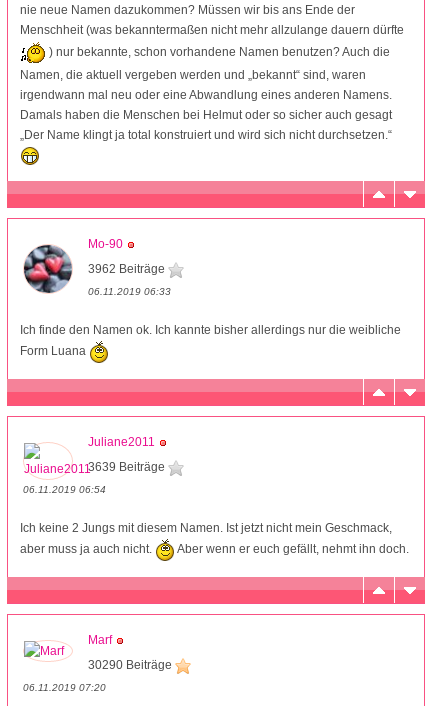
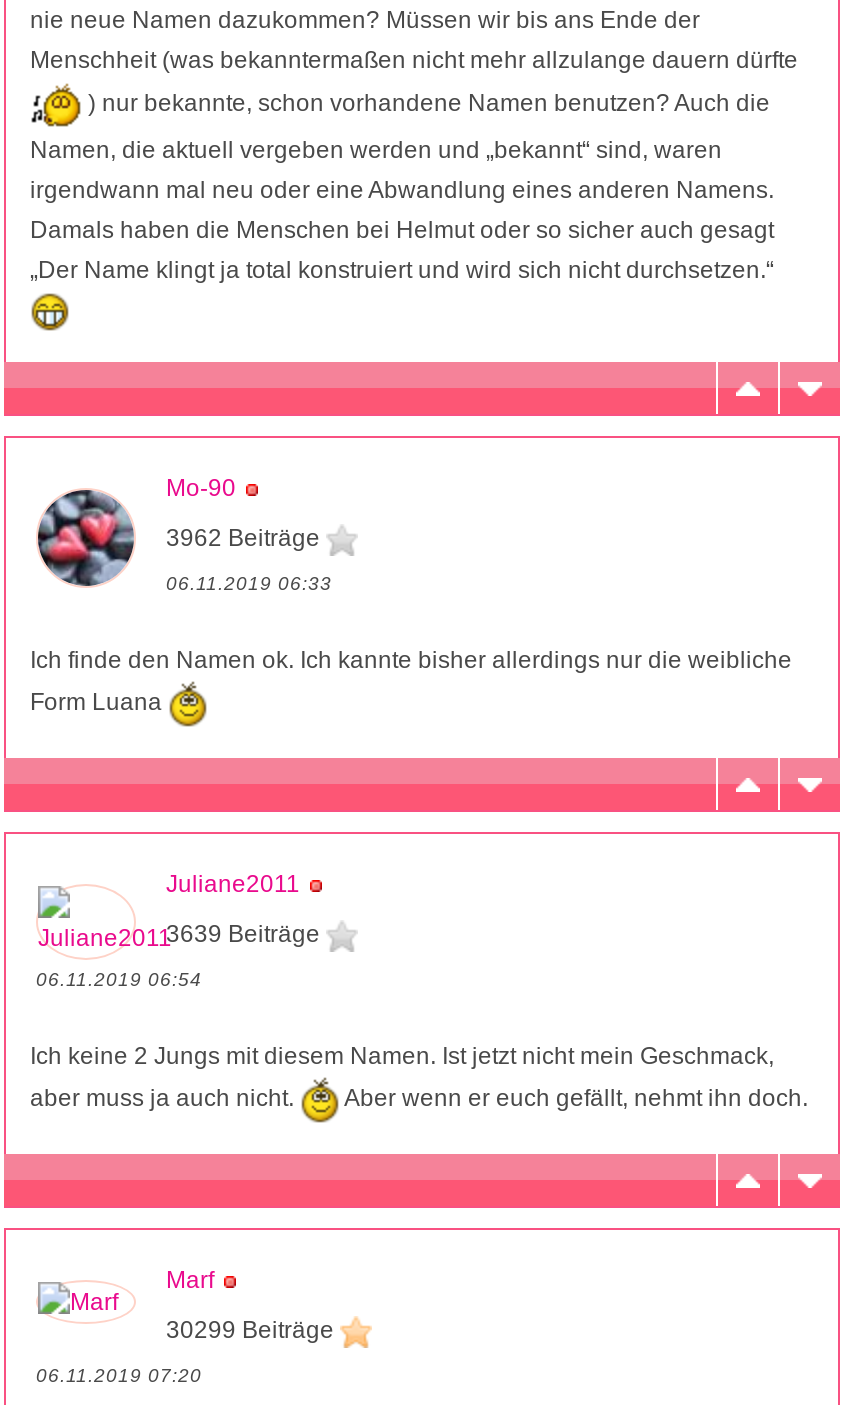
[88,658,175,672] 30290 Beiträge -> [166,1316,340,1344] 30299 Beiträge

